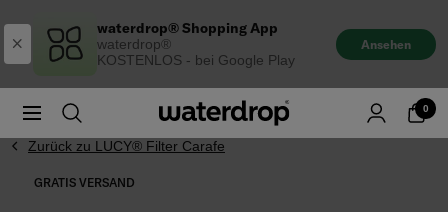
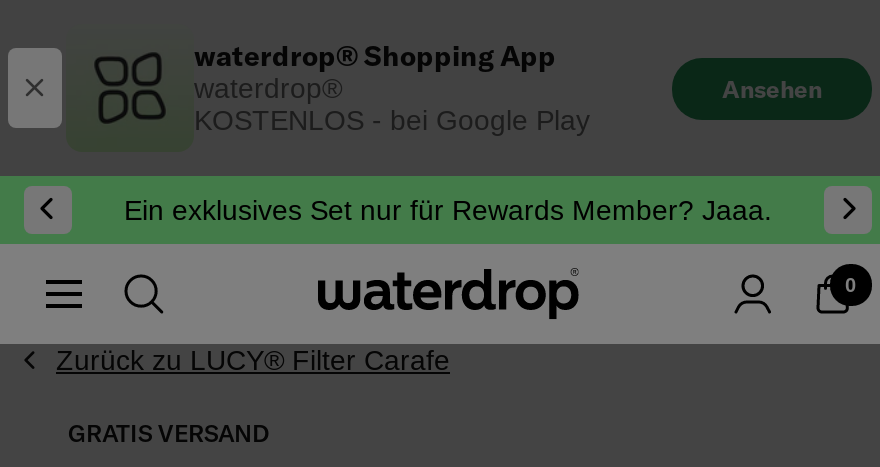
none -> [124,194,772,226] Ein exklusives Set nur für Rewards Member? Jaaa.

